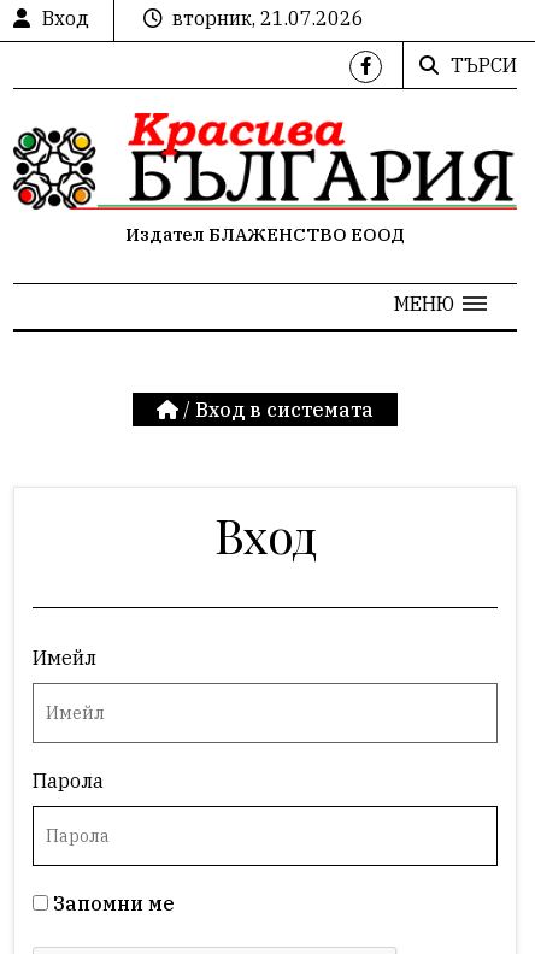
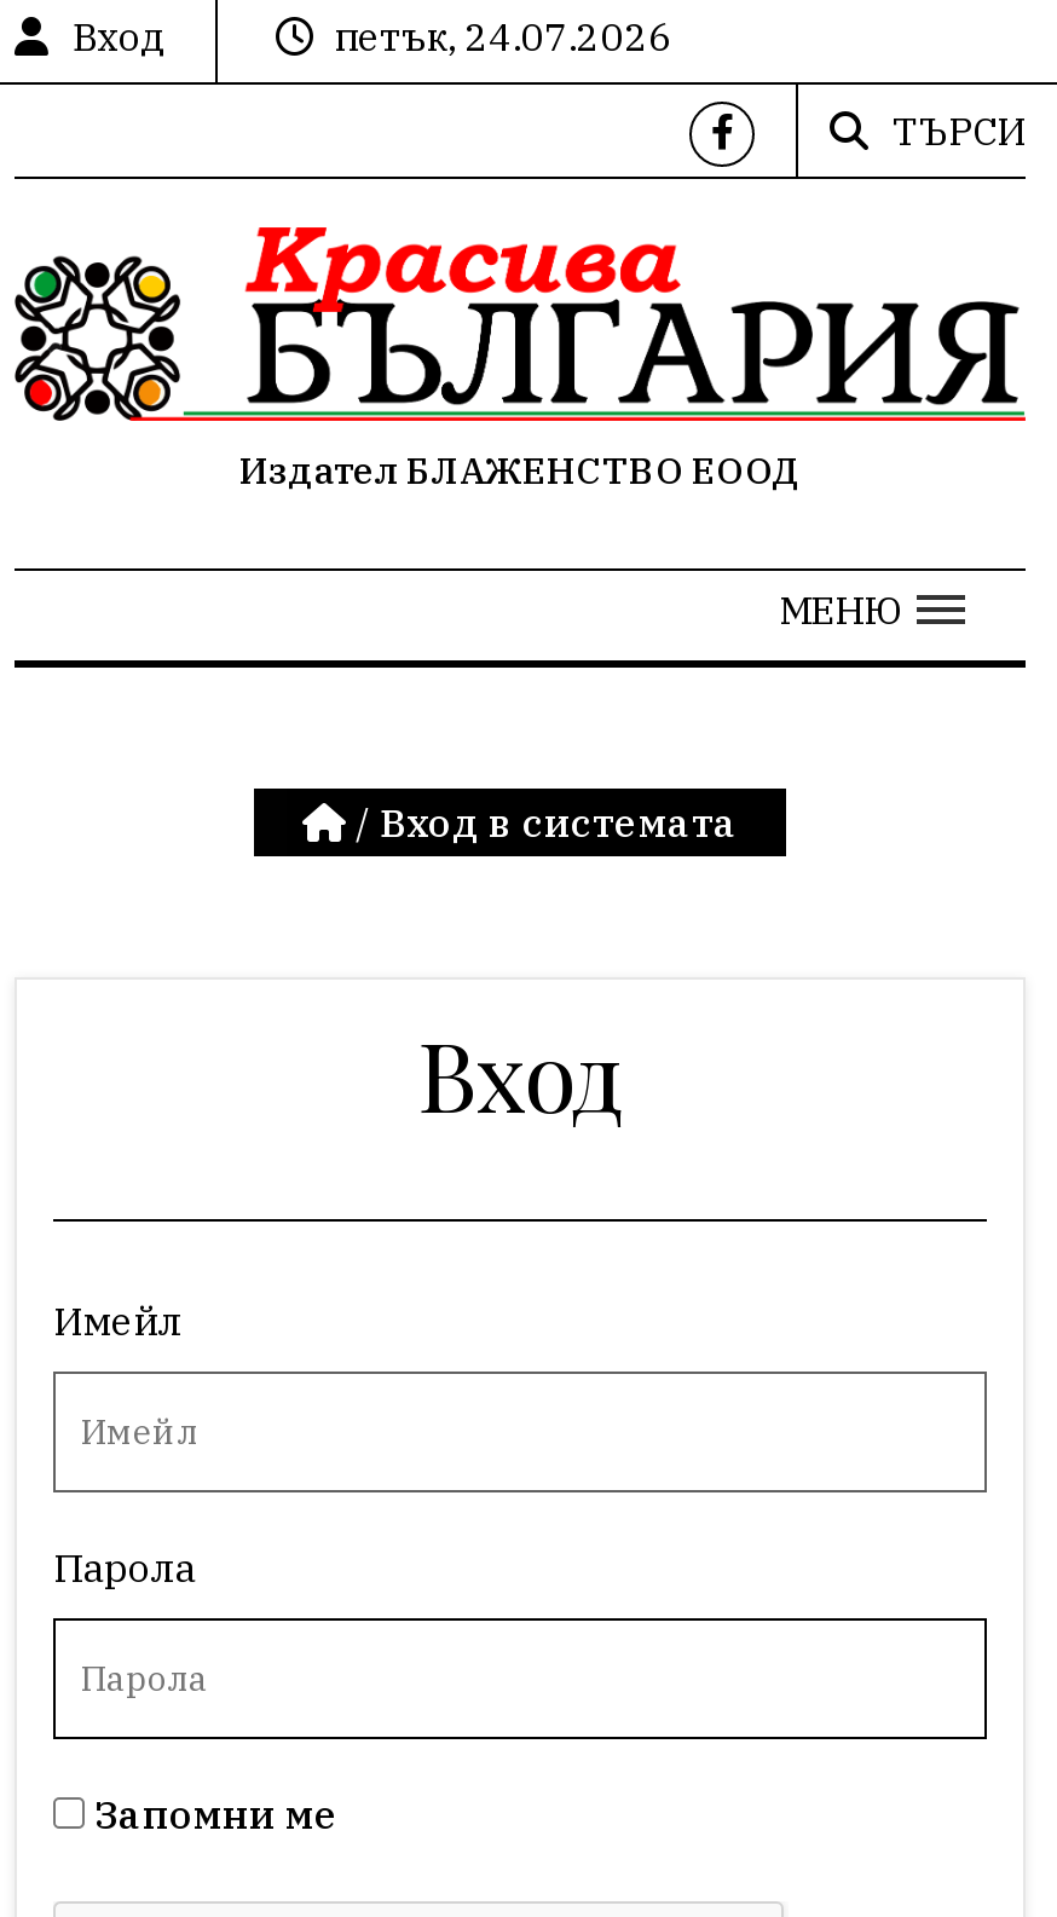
[172,6,364,30] вторник, 21.07.2026 -> [334,12,672,60] петък, 24.07.2026

